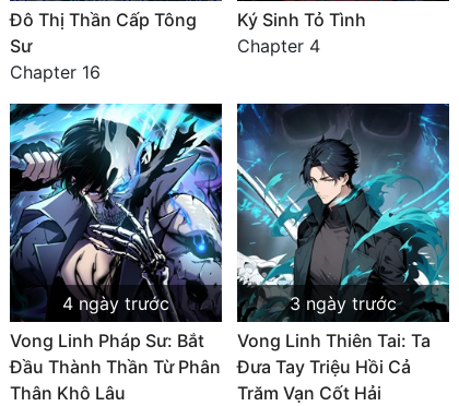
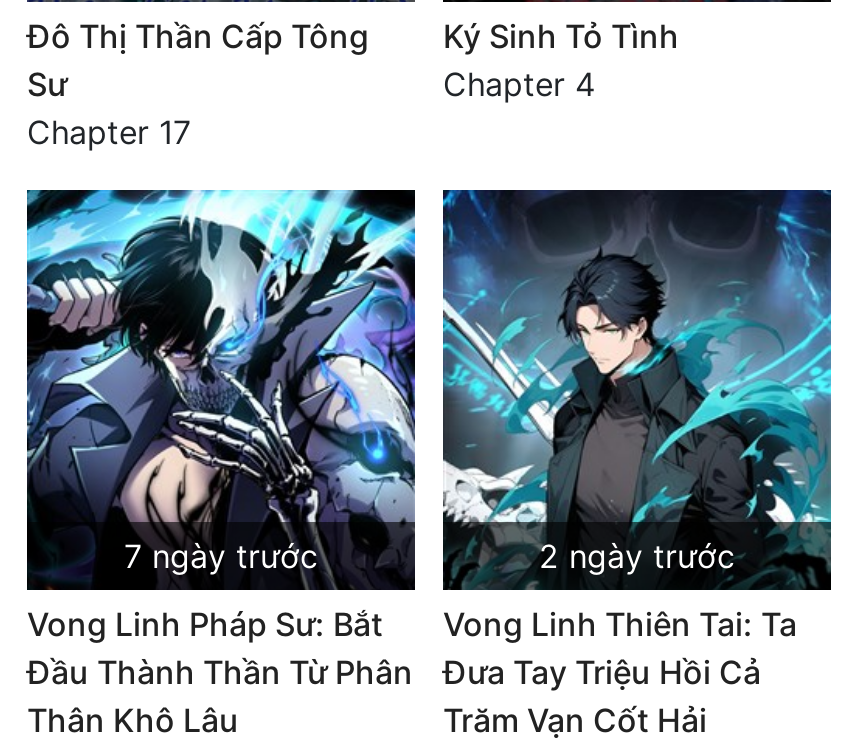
[10,61,101,83] Chapter 16 -> [27,111,191,151] Chapter 17
[62,292,169,314] 4 ngày trước -> [124,535,318,575] 7 ngày trước
[290,292,397,314] 3 ngày trước -> [539,535,735,575] 2 ngày trước

